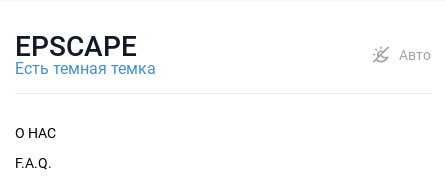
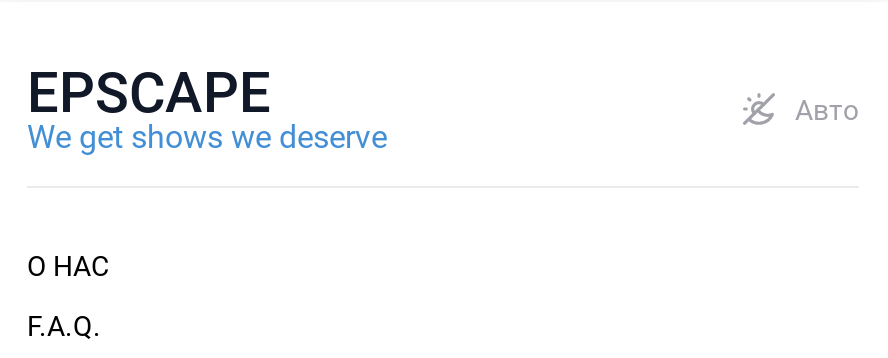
[15,59,156,78] Есть темная темка -> [27,118,387,156] We get shows we deserve

